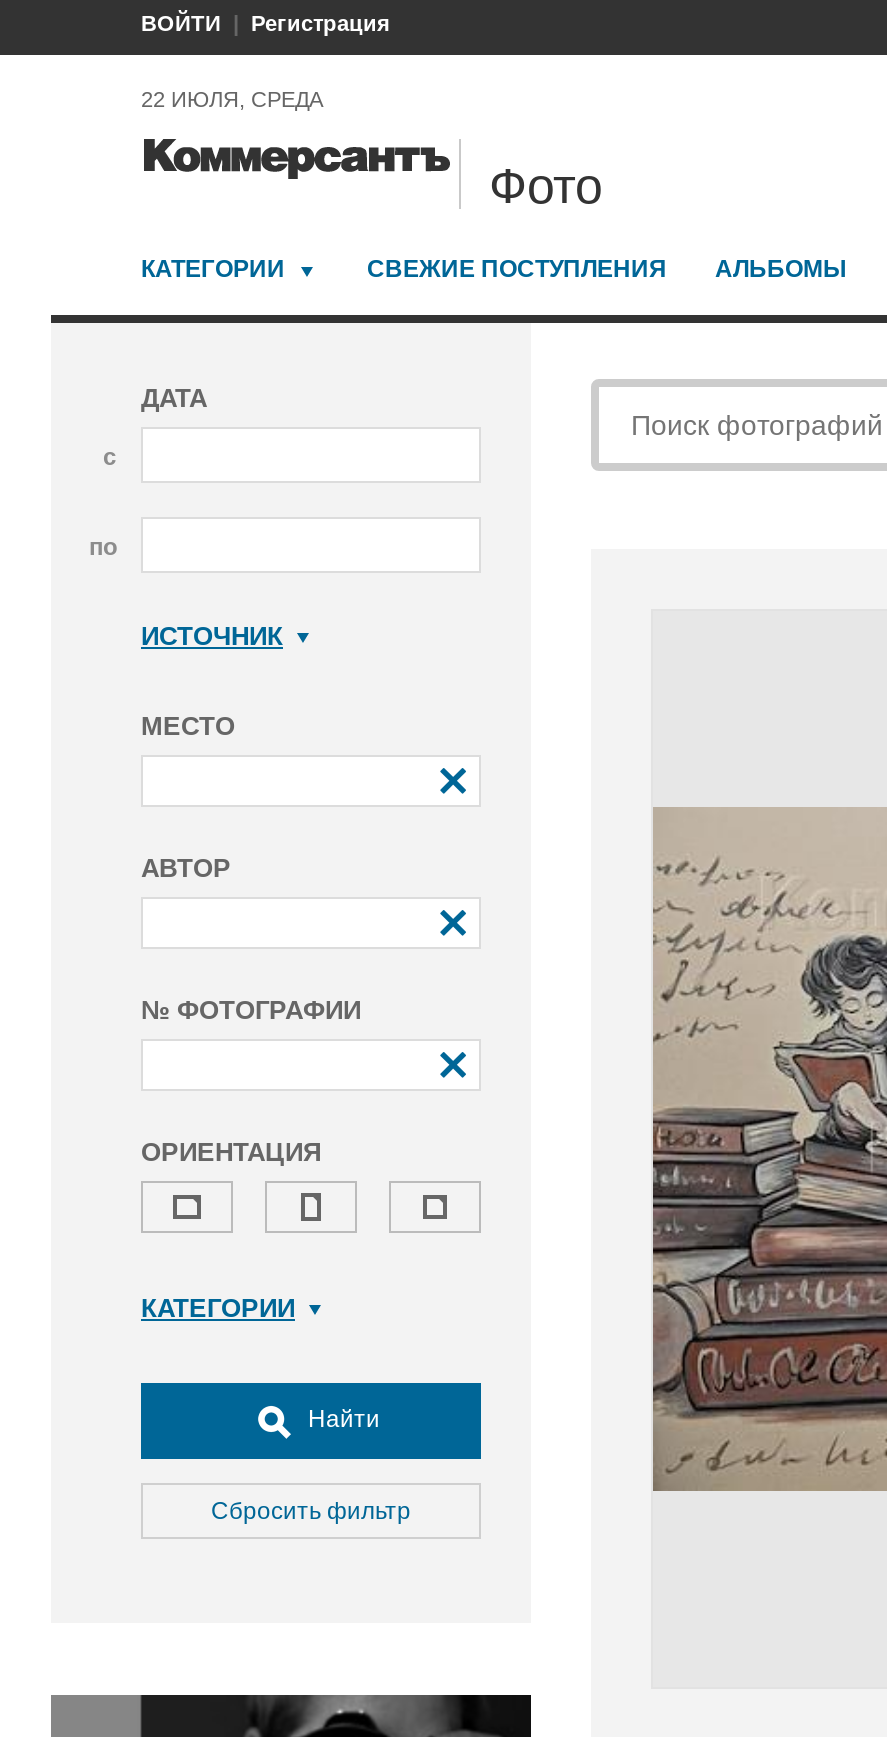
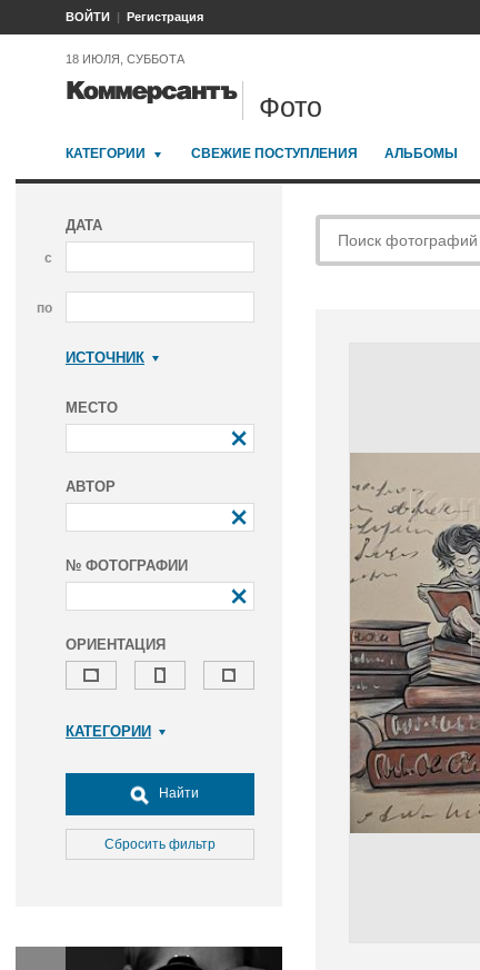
[141,87,323,111] 22 ИЮЛЯ, СРЕДА -> [66,52,184,66] 18 ИЮЛЯ, СУББОТА

